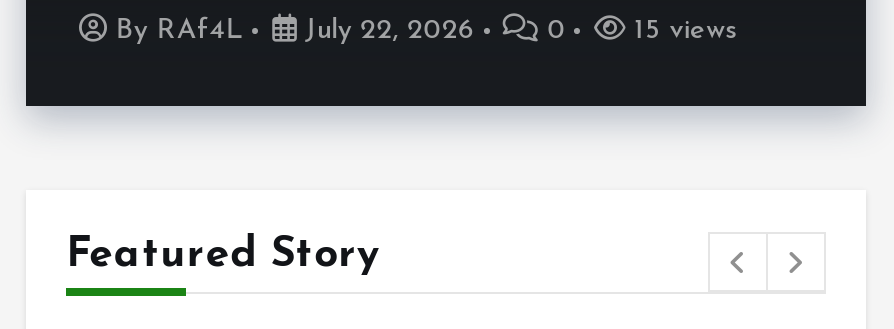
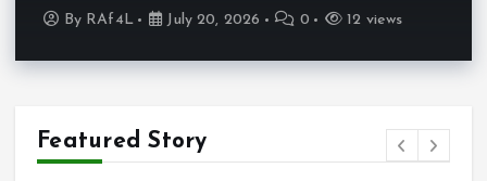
[107,15,474,45] By RAf4L July 22, 2026 -> [59,12,260,28] By RAf4L July 20, 2026
[626,15,737,45] 15 views -> [343,12,403,28] 12 views

